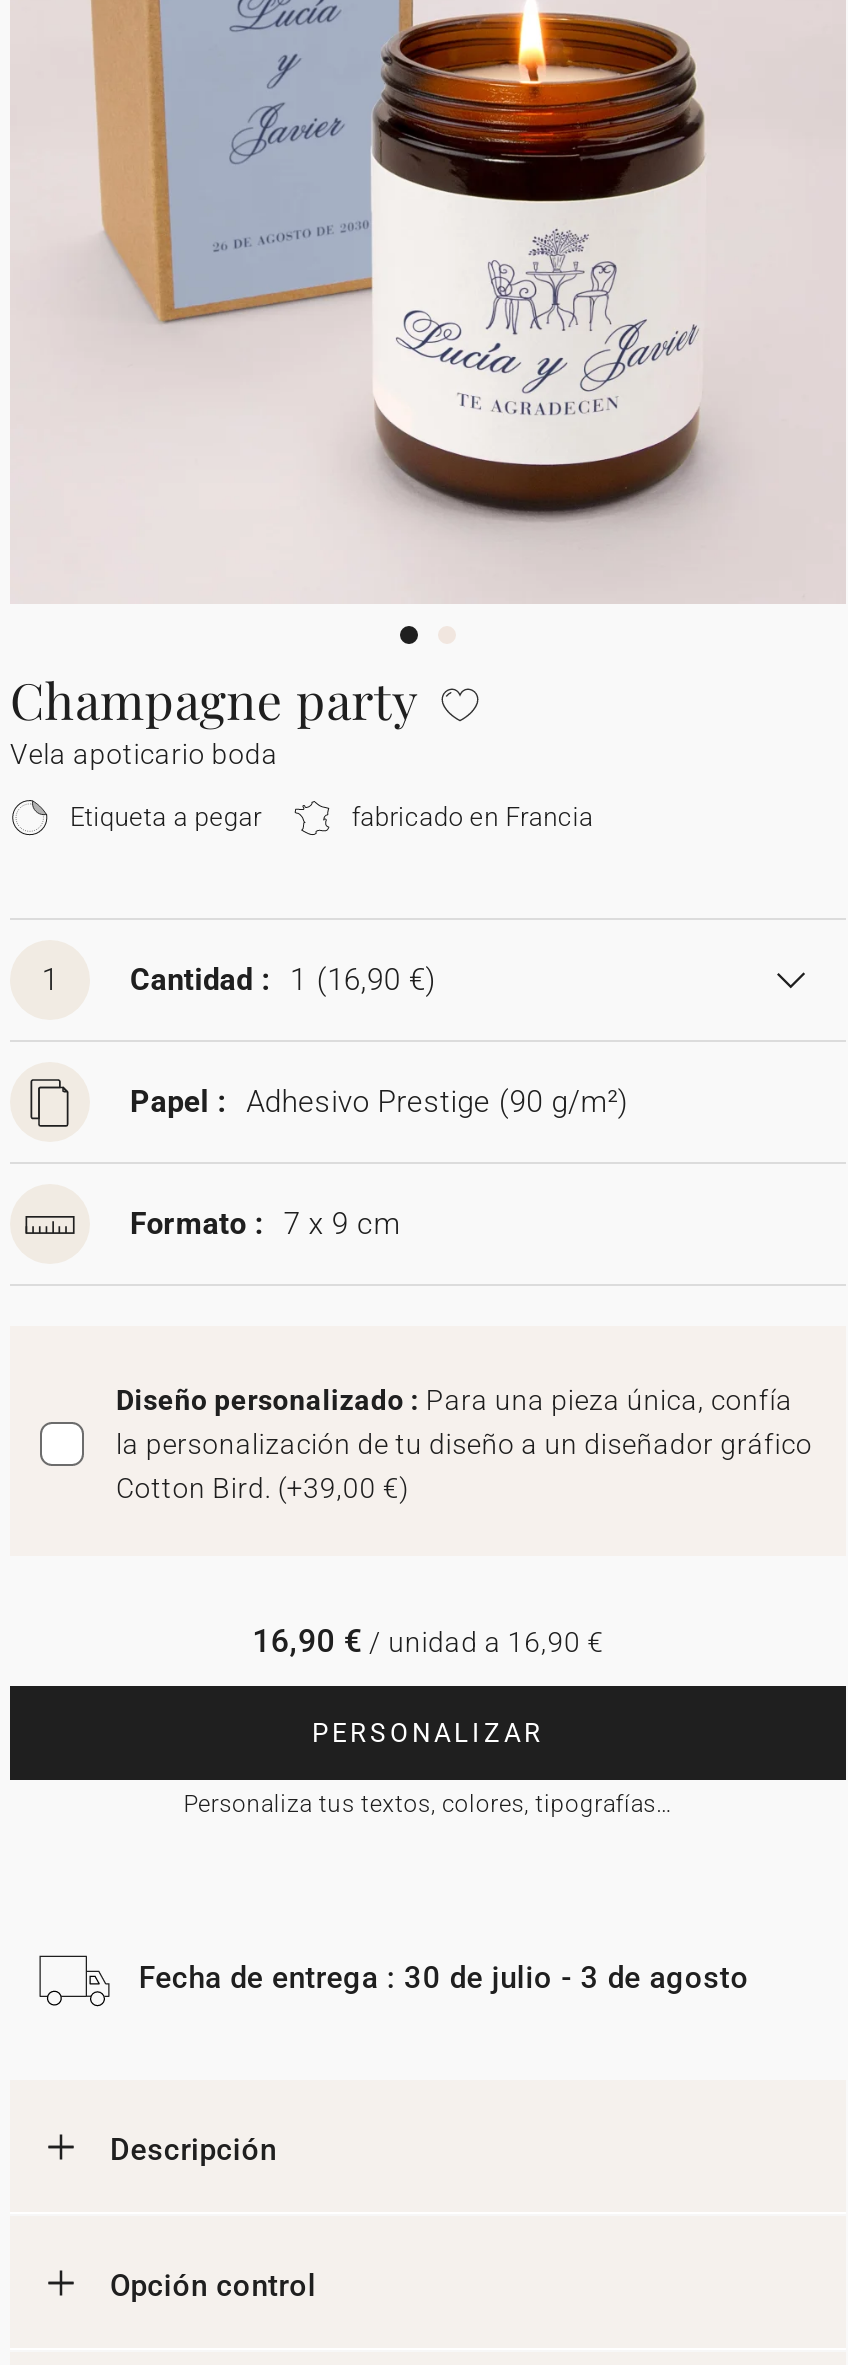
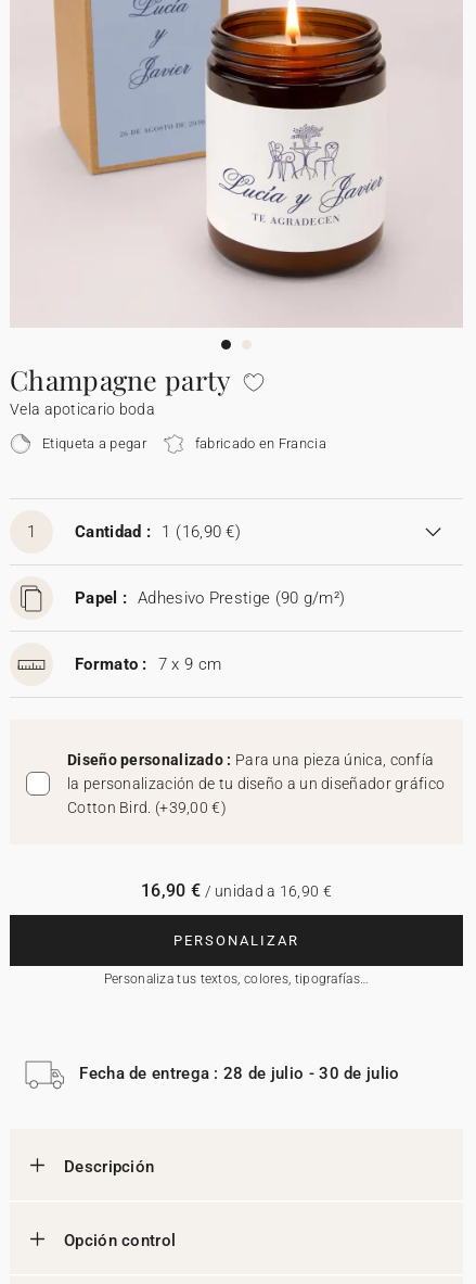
[139,1960,749,1996] Fecha de entrega : 30 de julio - 3 de agosto -> [79,1064,400,1083] Fecha de entrega : 28 de julio - 30 de julio

